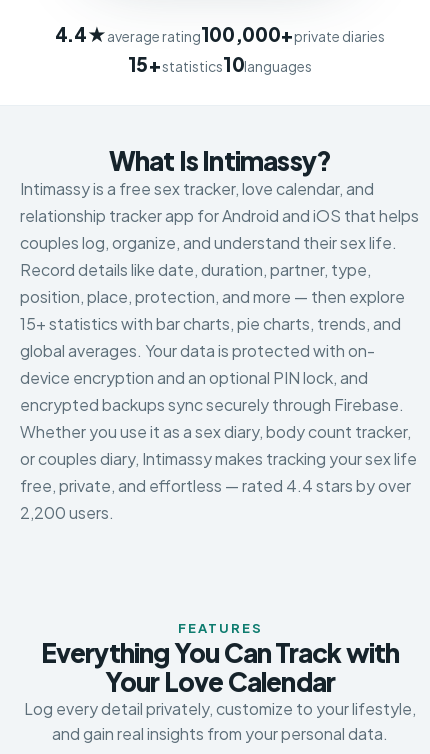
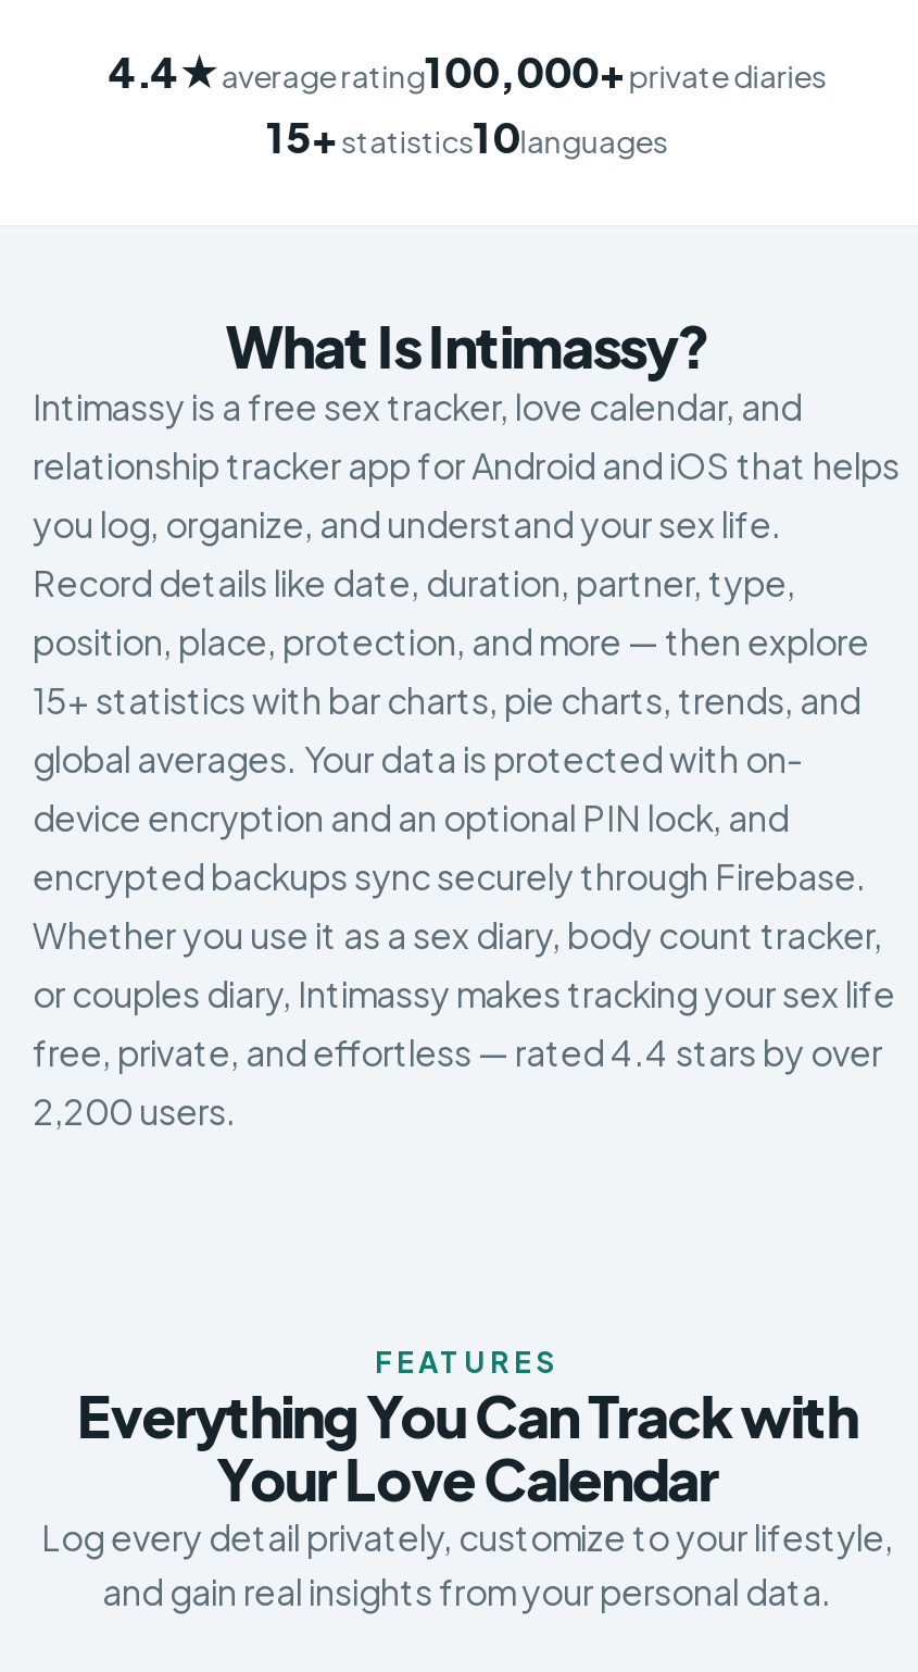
[20,232,397,253] couples log, organize, and understand their sex life. -> [33,501,782,546] you log, organize, and understand your sex life.

